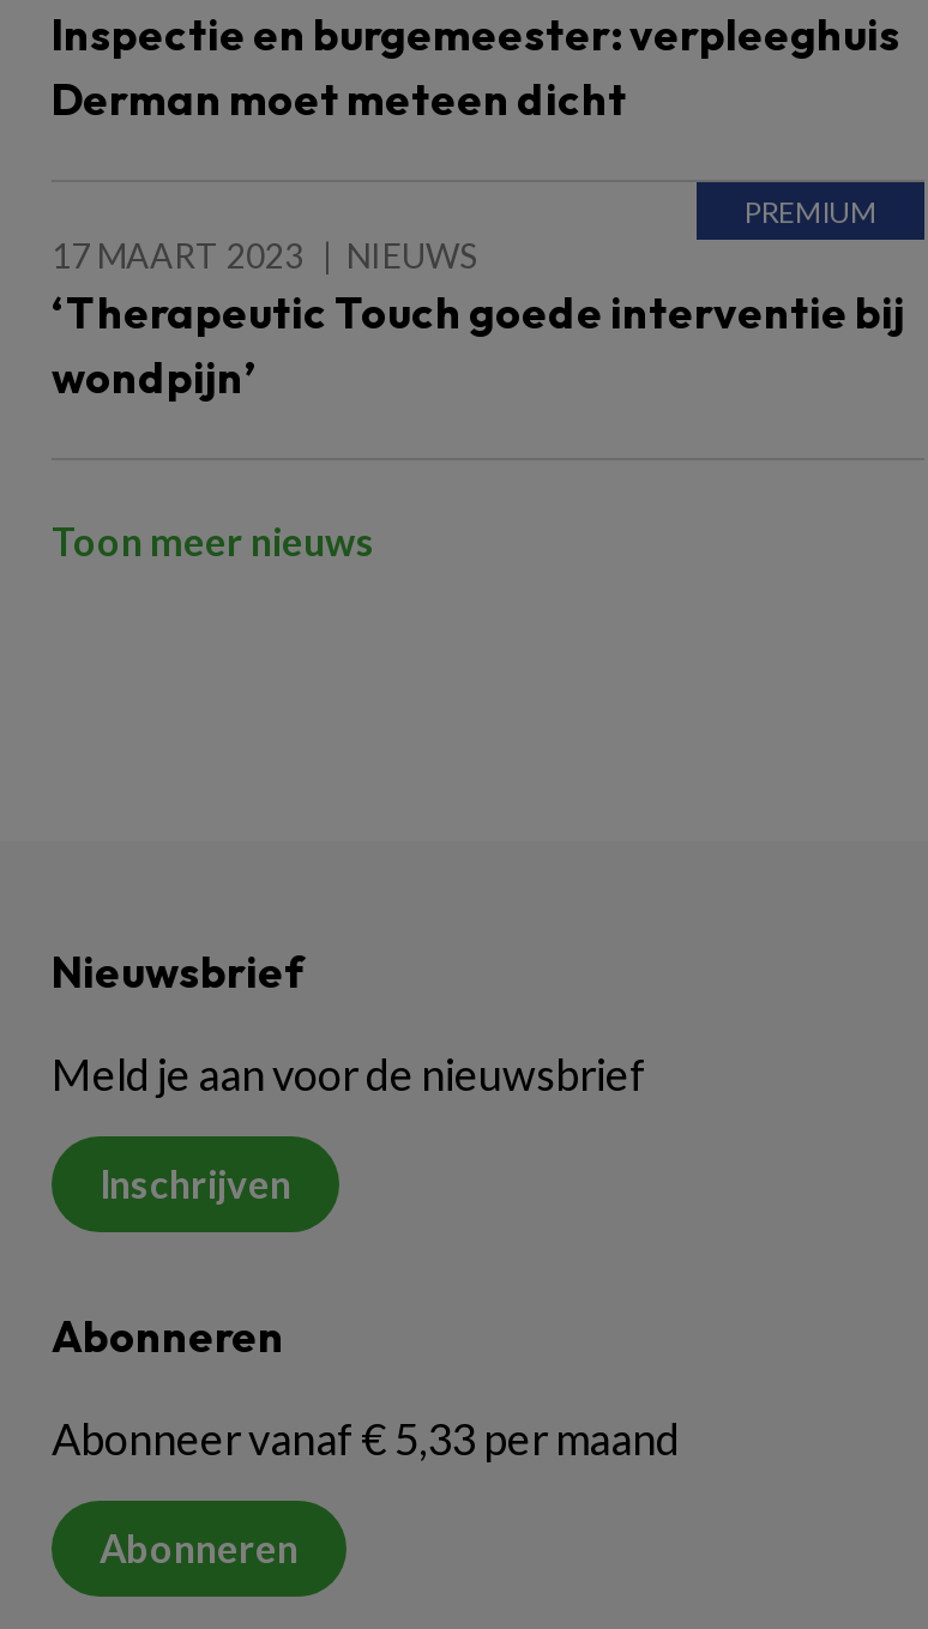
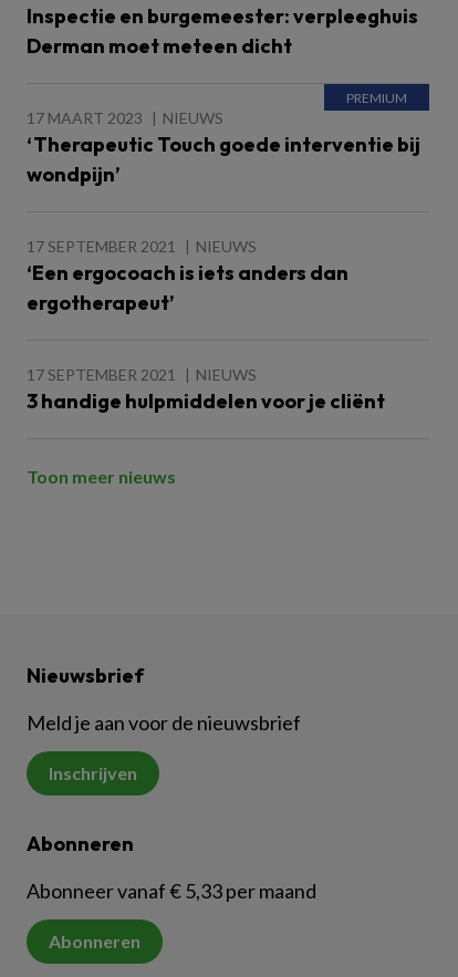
none -> [27,237,385,414] 17 SEPTEMBER 2021 | NIEUWS | ‘Een ergocoach is iets anders dan | ergotherapeut’ | 17 SEPTEMBER 2021 | NIEUWS | 3 handige hulpmiddelen voor je cliënt

